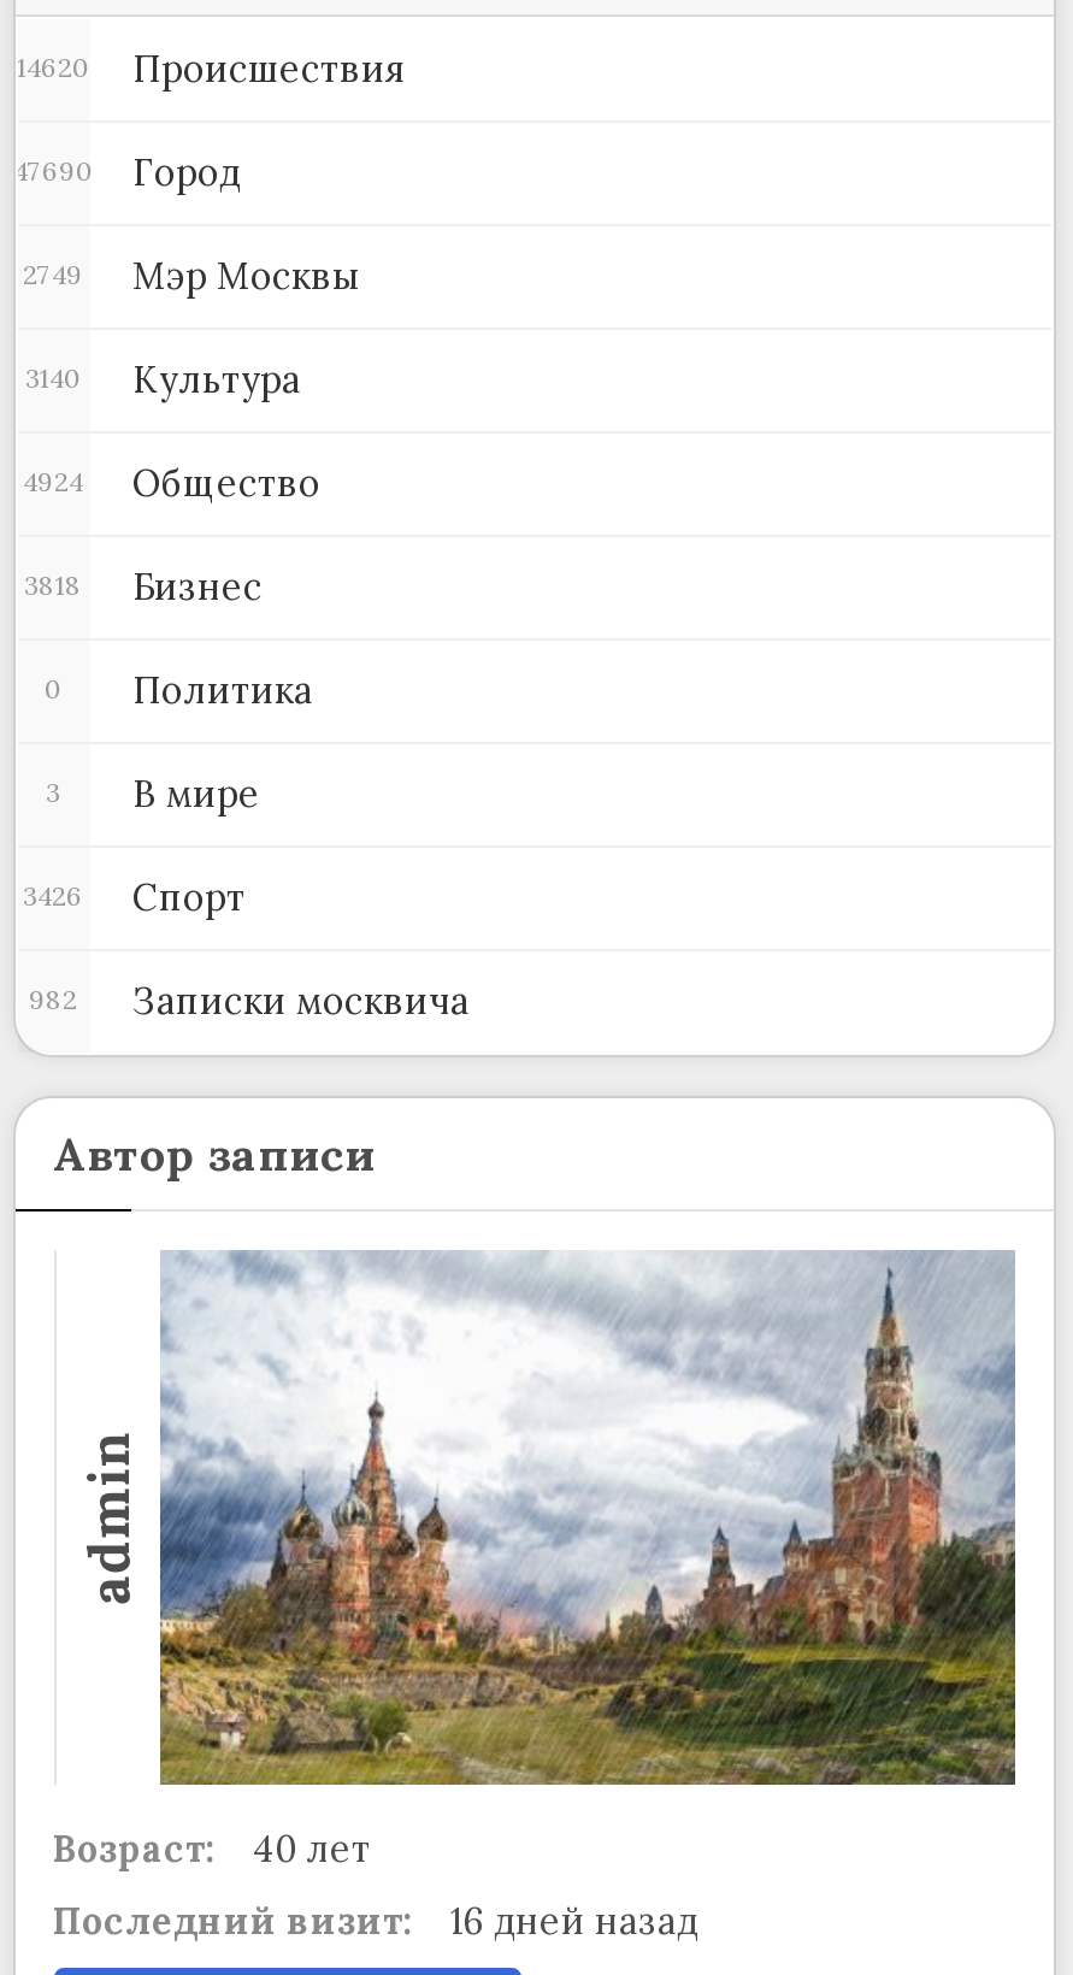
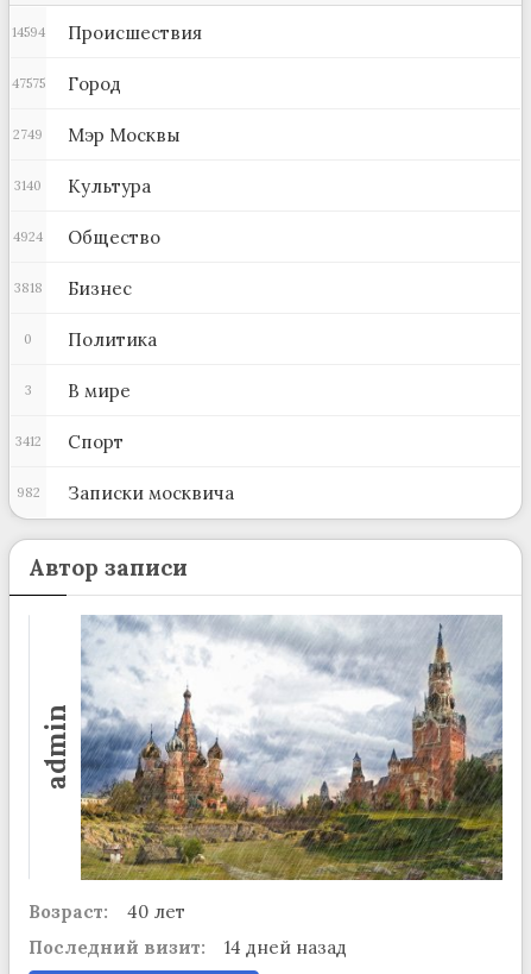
[17,45,405,91] 14620 Происшествия -> [11,21,201,44] 14594 Происшествия
[13,149,241,195] 47690 Город -> [11,72,121,95] 47575 Город
[23,874,246,920] 3426 Спорт -> [15,430,123,453] 3412 Спорт
[53,1897,698,1942] Последний визит: 16 дней назад -> [28,935,346,958] Последний визит: 14 дней назад

